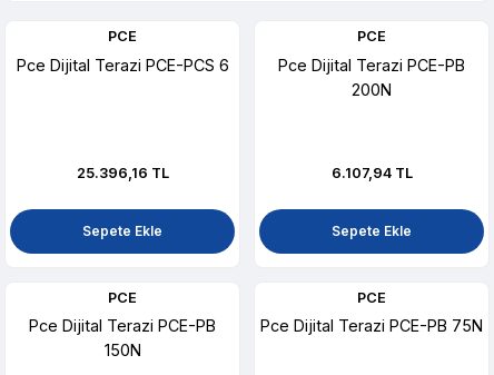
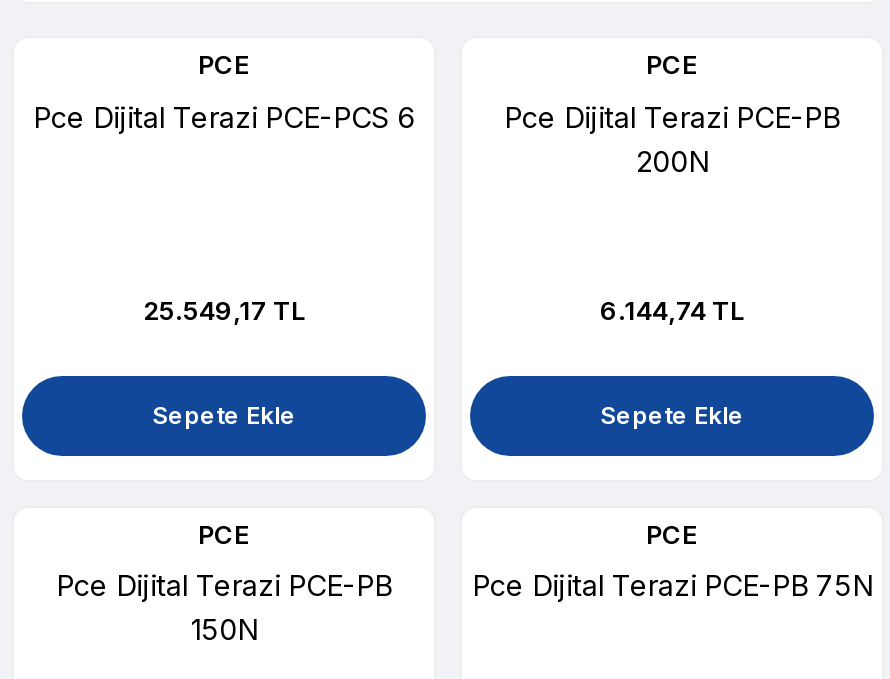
[76,165,169,182] 25.396,16 TL -> [143,297,305,327] 25.549,17 TL
[331,165,412,182] 6.107,94 TL -> [600,297,744,327] 6.144,74 TL

